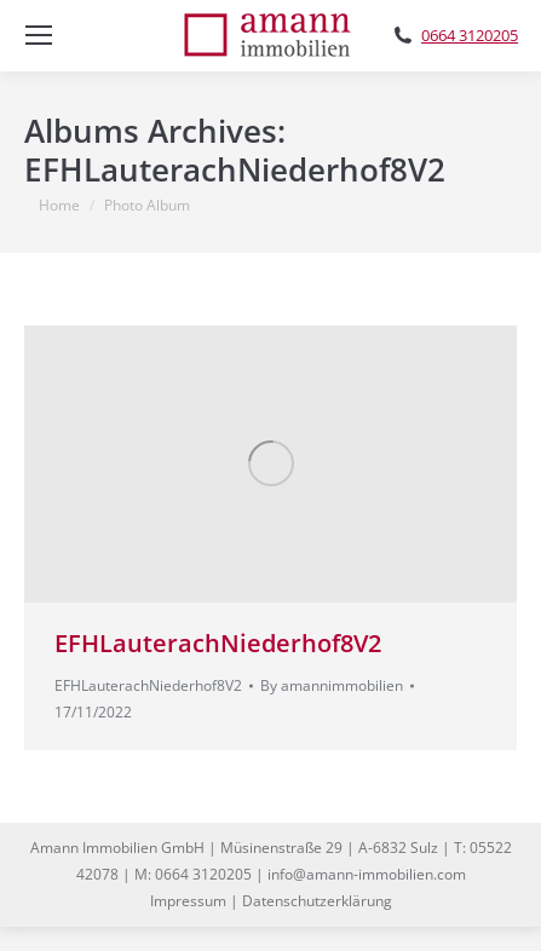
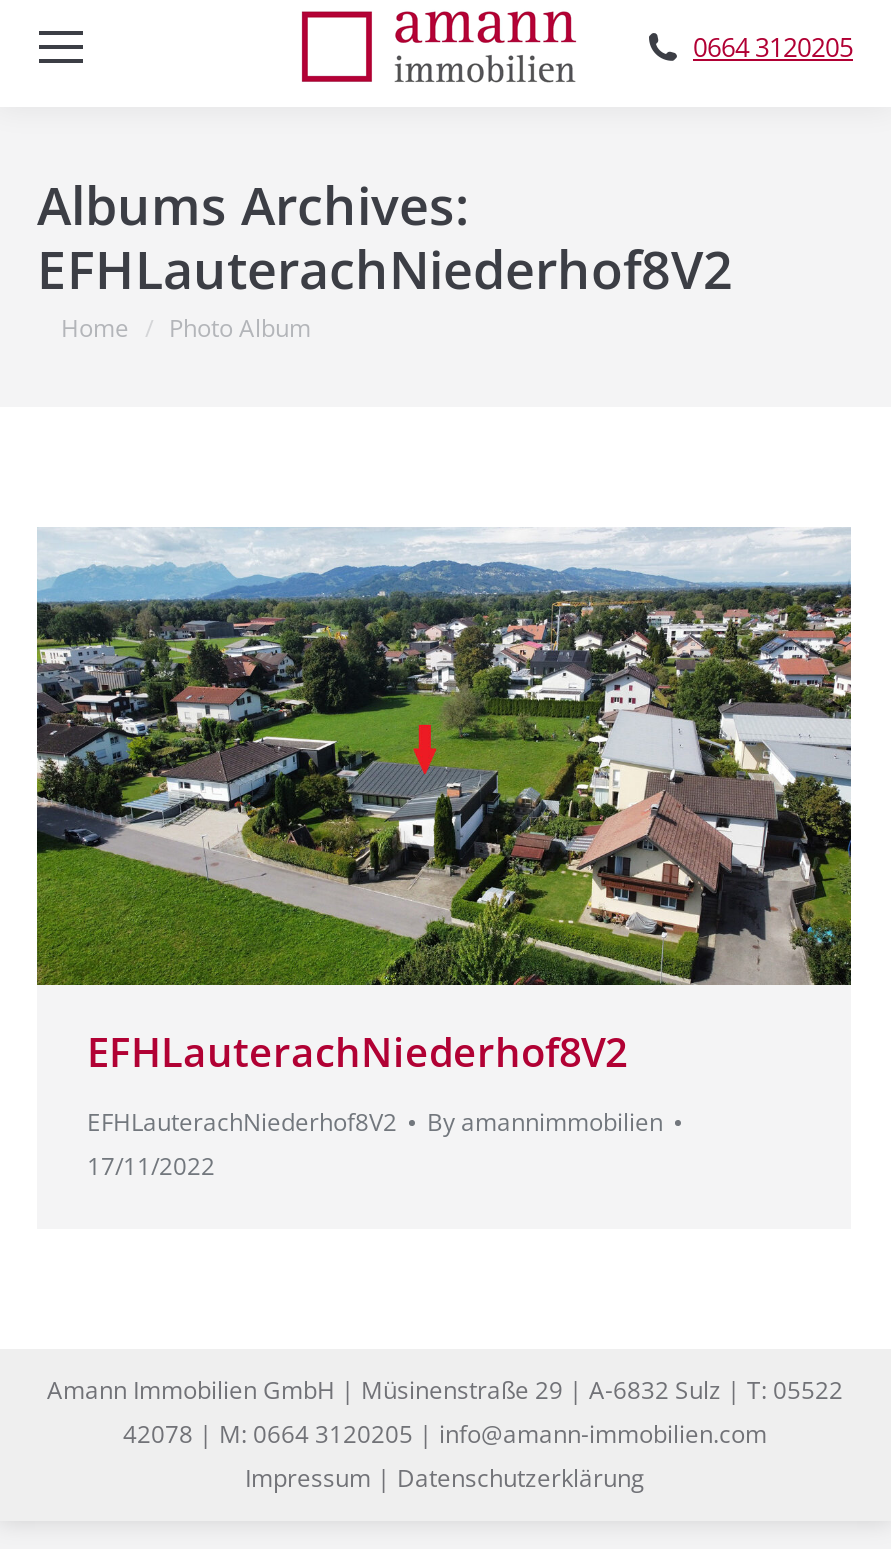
none -> [35,529,853,987] [image]

